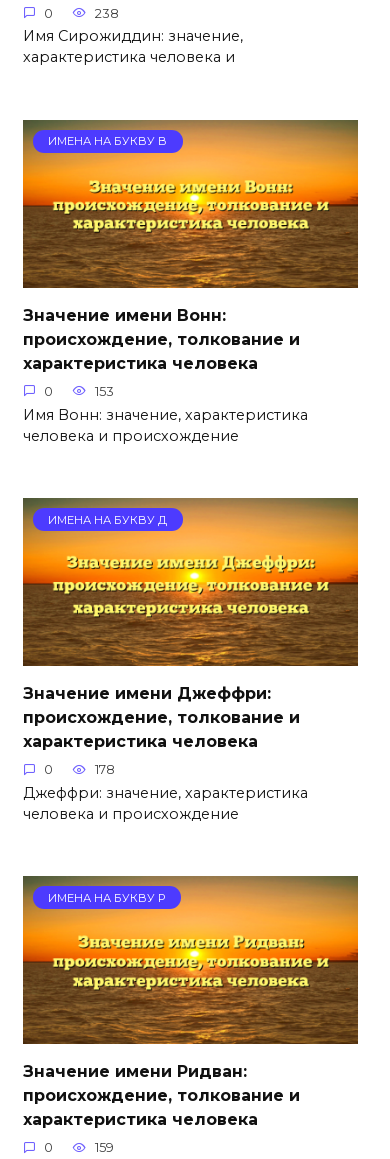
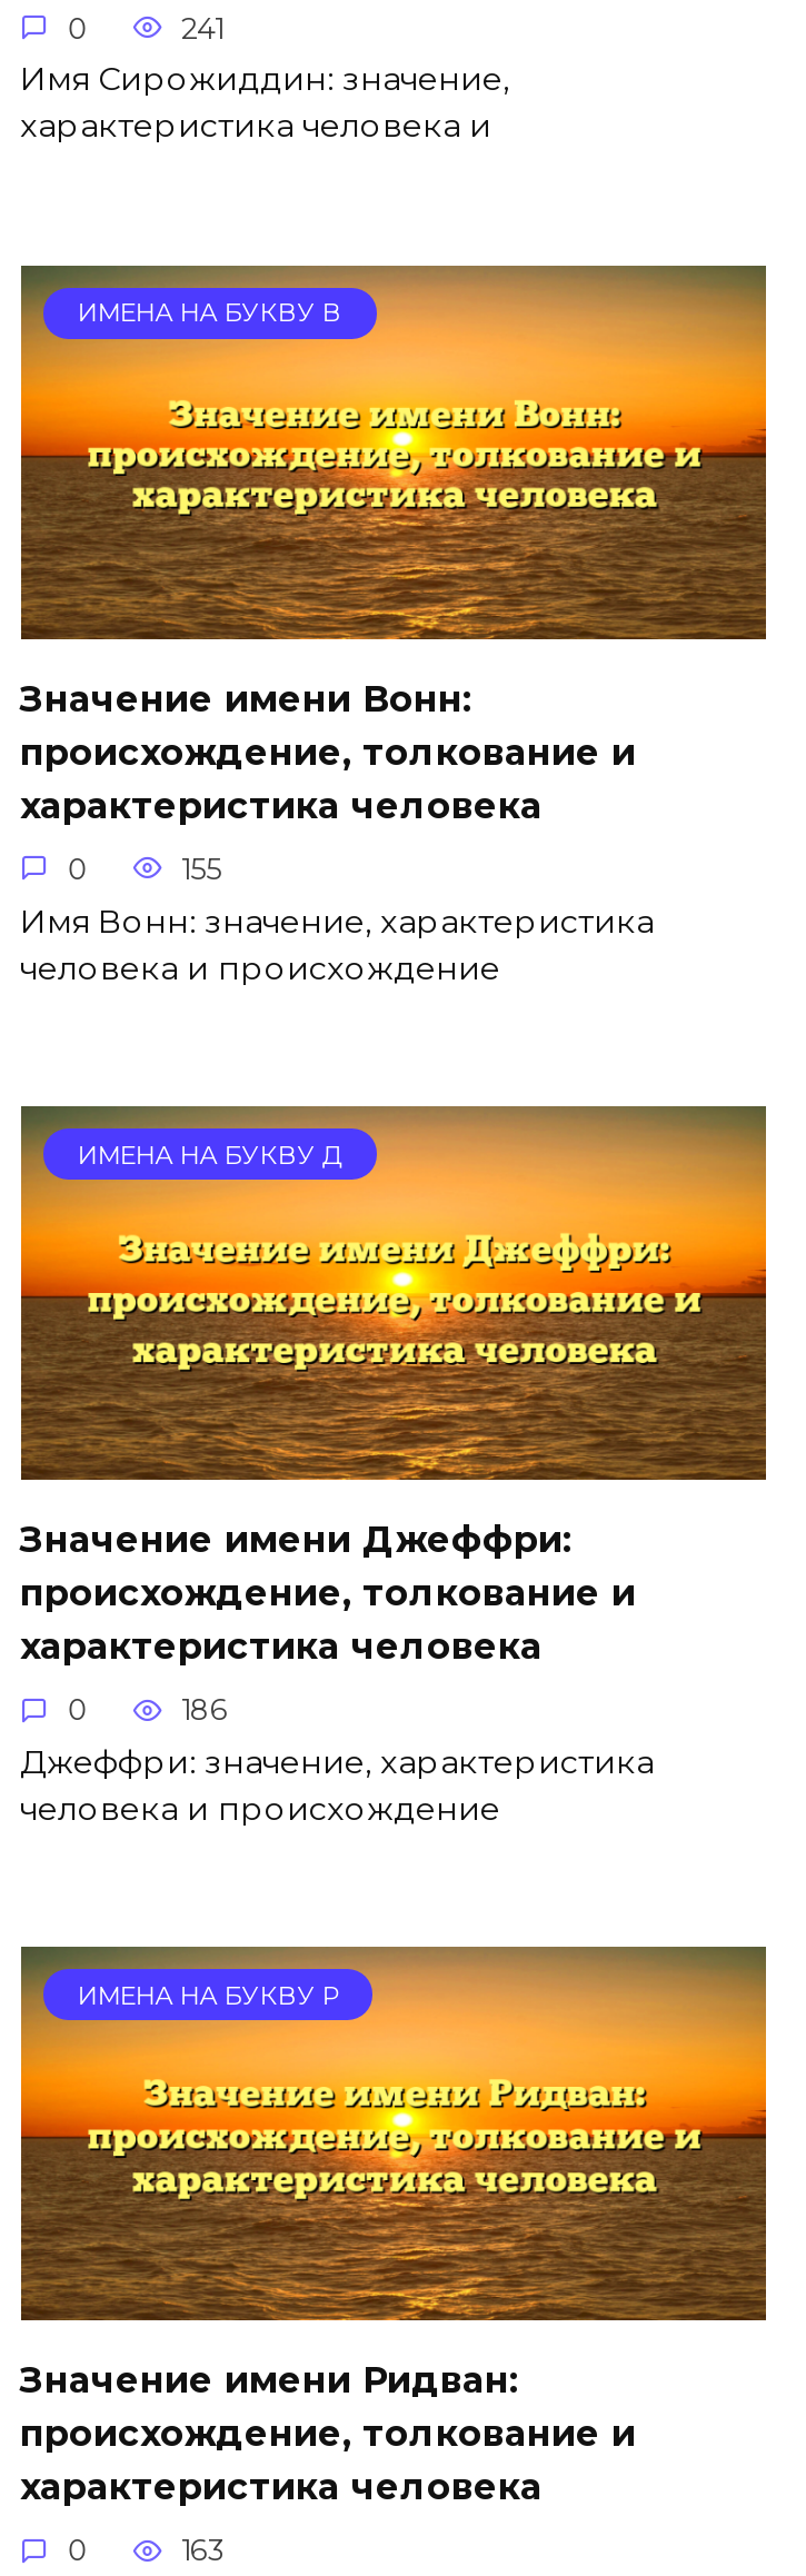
[95,6,119,21] 238 -> [181,12,223,45] 241
[95,384,114,399] 153 -> [181,853,221,886] 155
[95,762,115,777] 178 -> [181,1693,228,1727] 186
[95,1140,114,1155] 159 -> [181,2535,226,2568] 163

